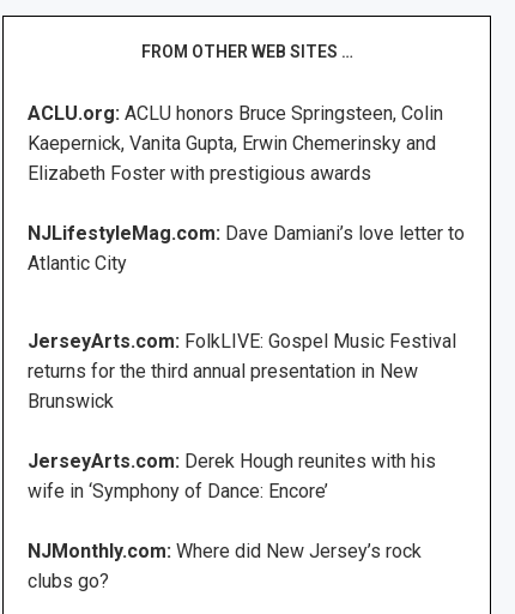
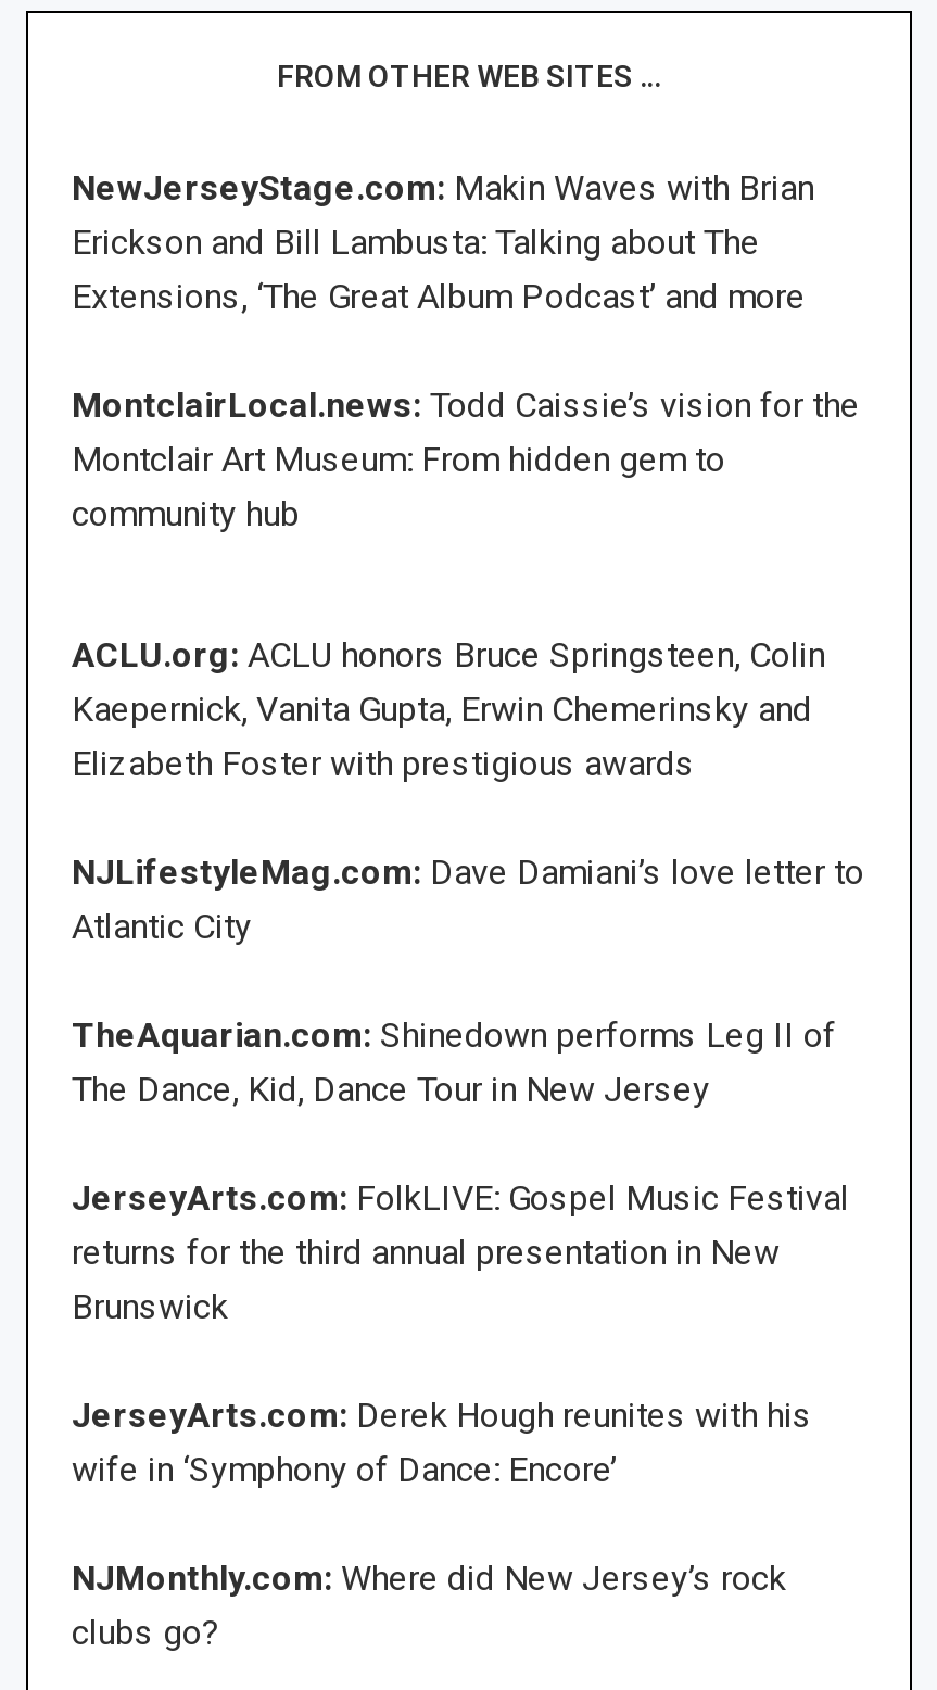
none -> [72,167,860,534] NewJerseyStage.com: Makin Waves with Brian | Erickson and Bill Lambusta: Talking about The | Extensions, ‘The Great Album Podcast’ and more | MontclairLocal.news: Todd Caissie’s vision for the | Montclair Art Museum: From hidden gem to | community hub
none -> [72,1014,836,1109] TheAquarian.com: Shinedown performs Leg II of | The Dance, Kid, Dance Tour in New Jersey

